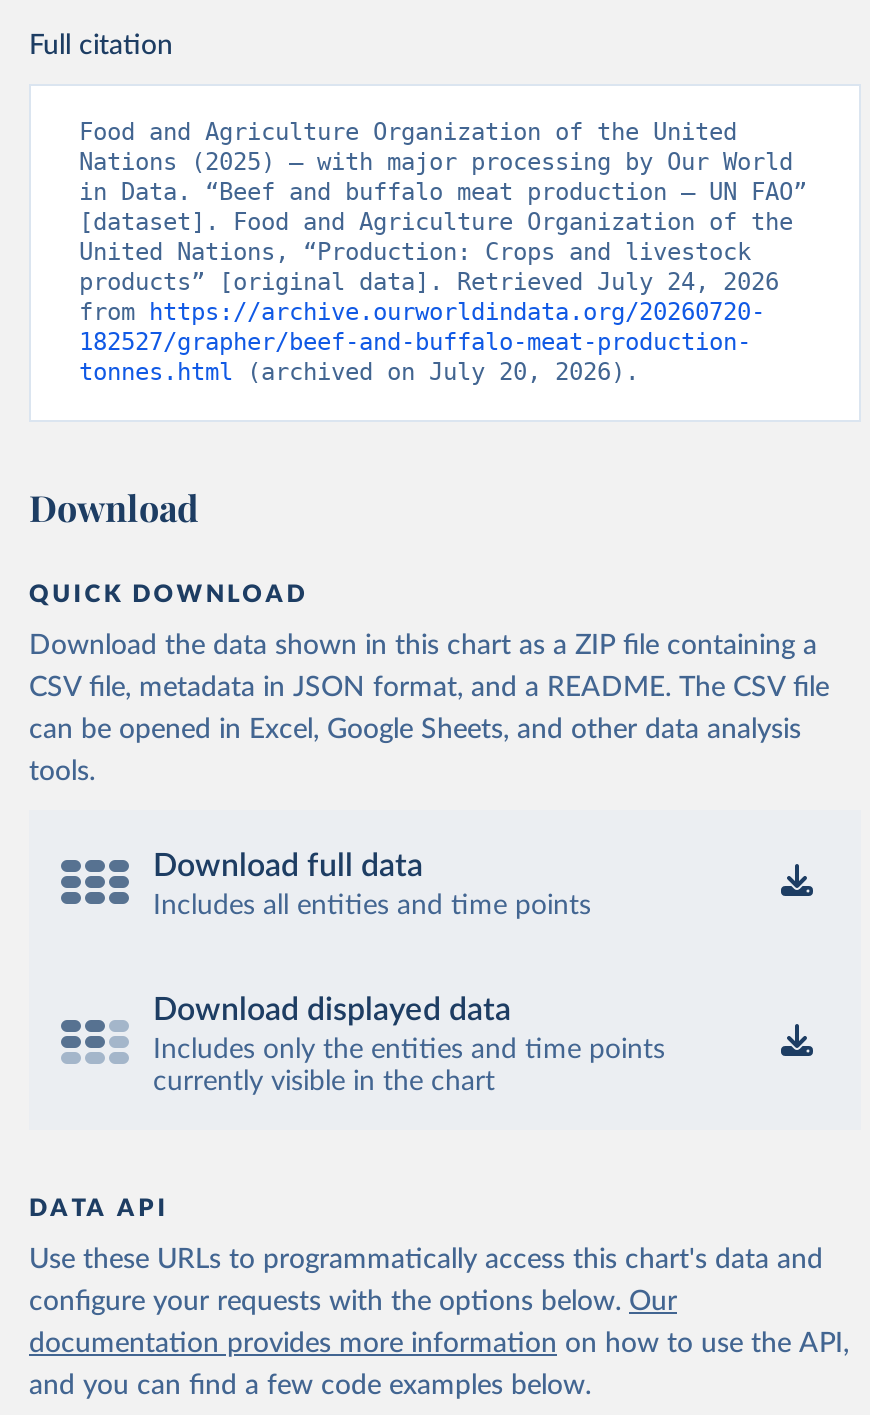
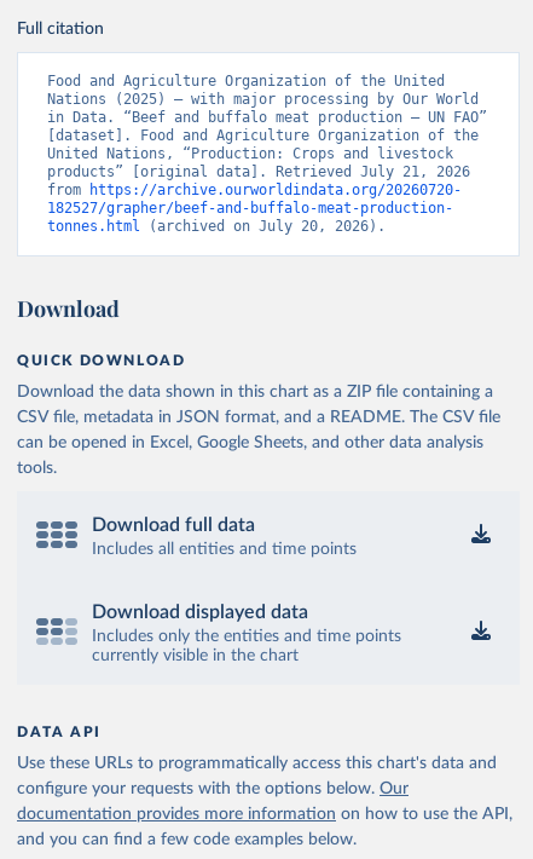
[79,268,779,296] products” [original data]. Retrieved July 24, 2026 -> [47,163,470,180] products” [original data]. Retrieved July 21, 2026

